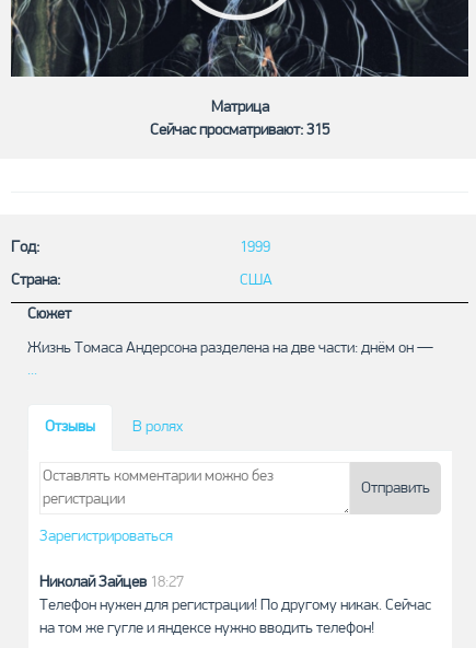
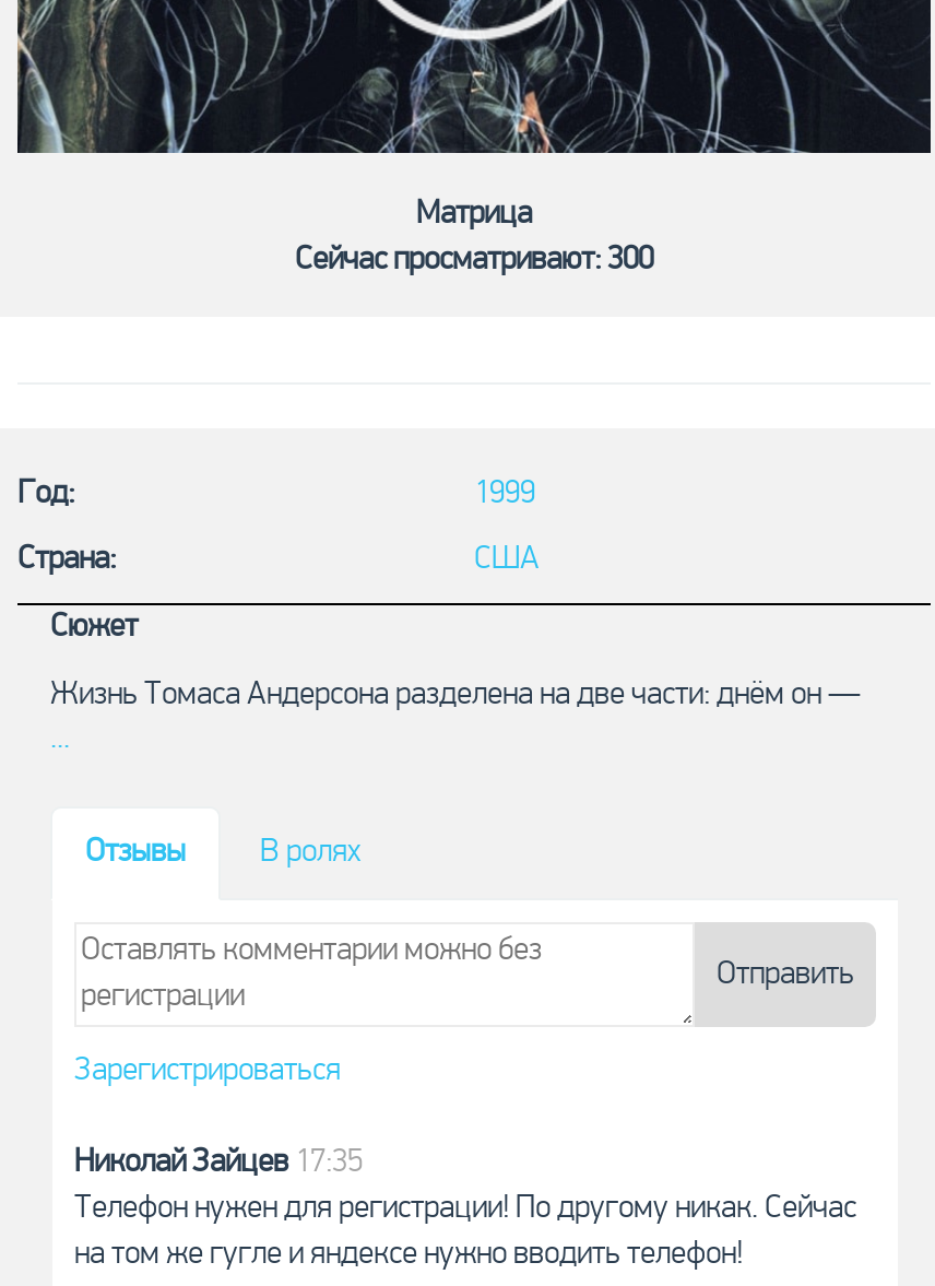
[150,123,329,139] Сейчас просматривают: 315 -> [295,245,653,278] Сейчас просматривают: 300
[39,575,184,591] Николай Зайцев 18:27 -> [74,1147,363,1180] Николай Зайцев 17:35

